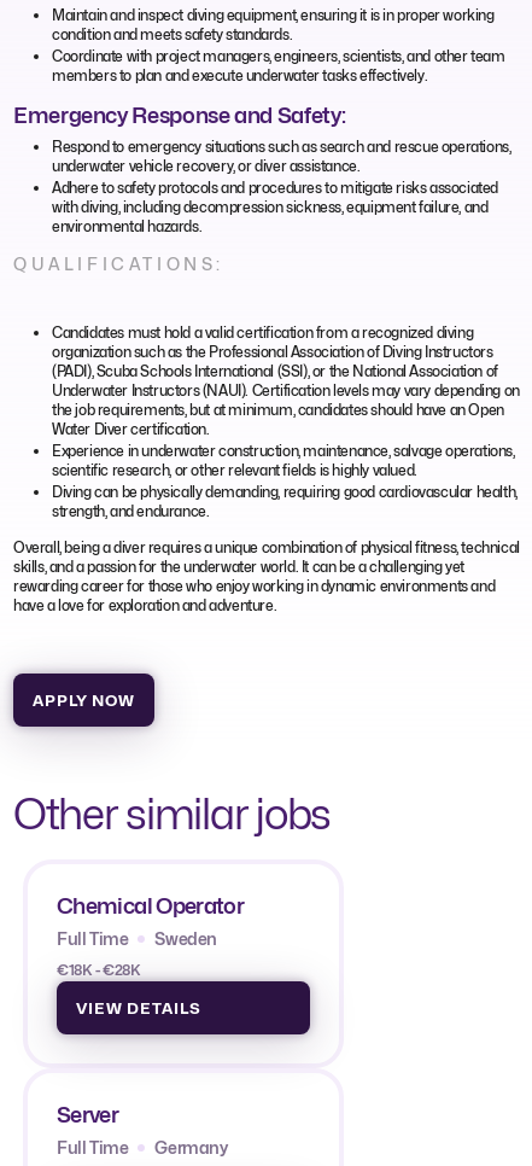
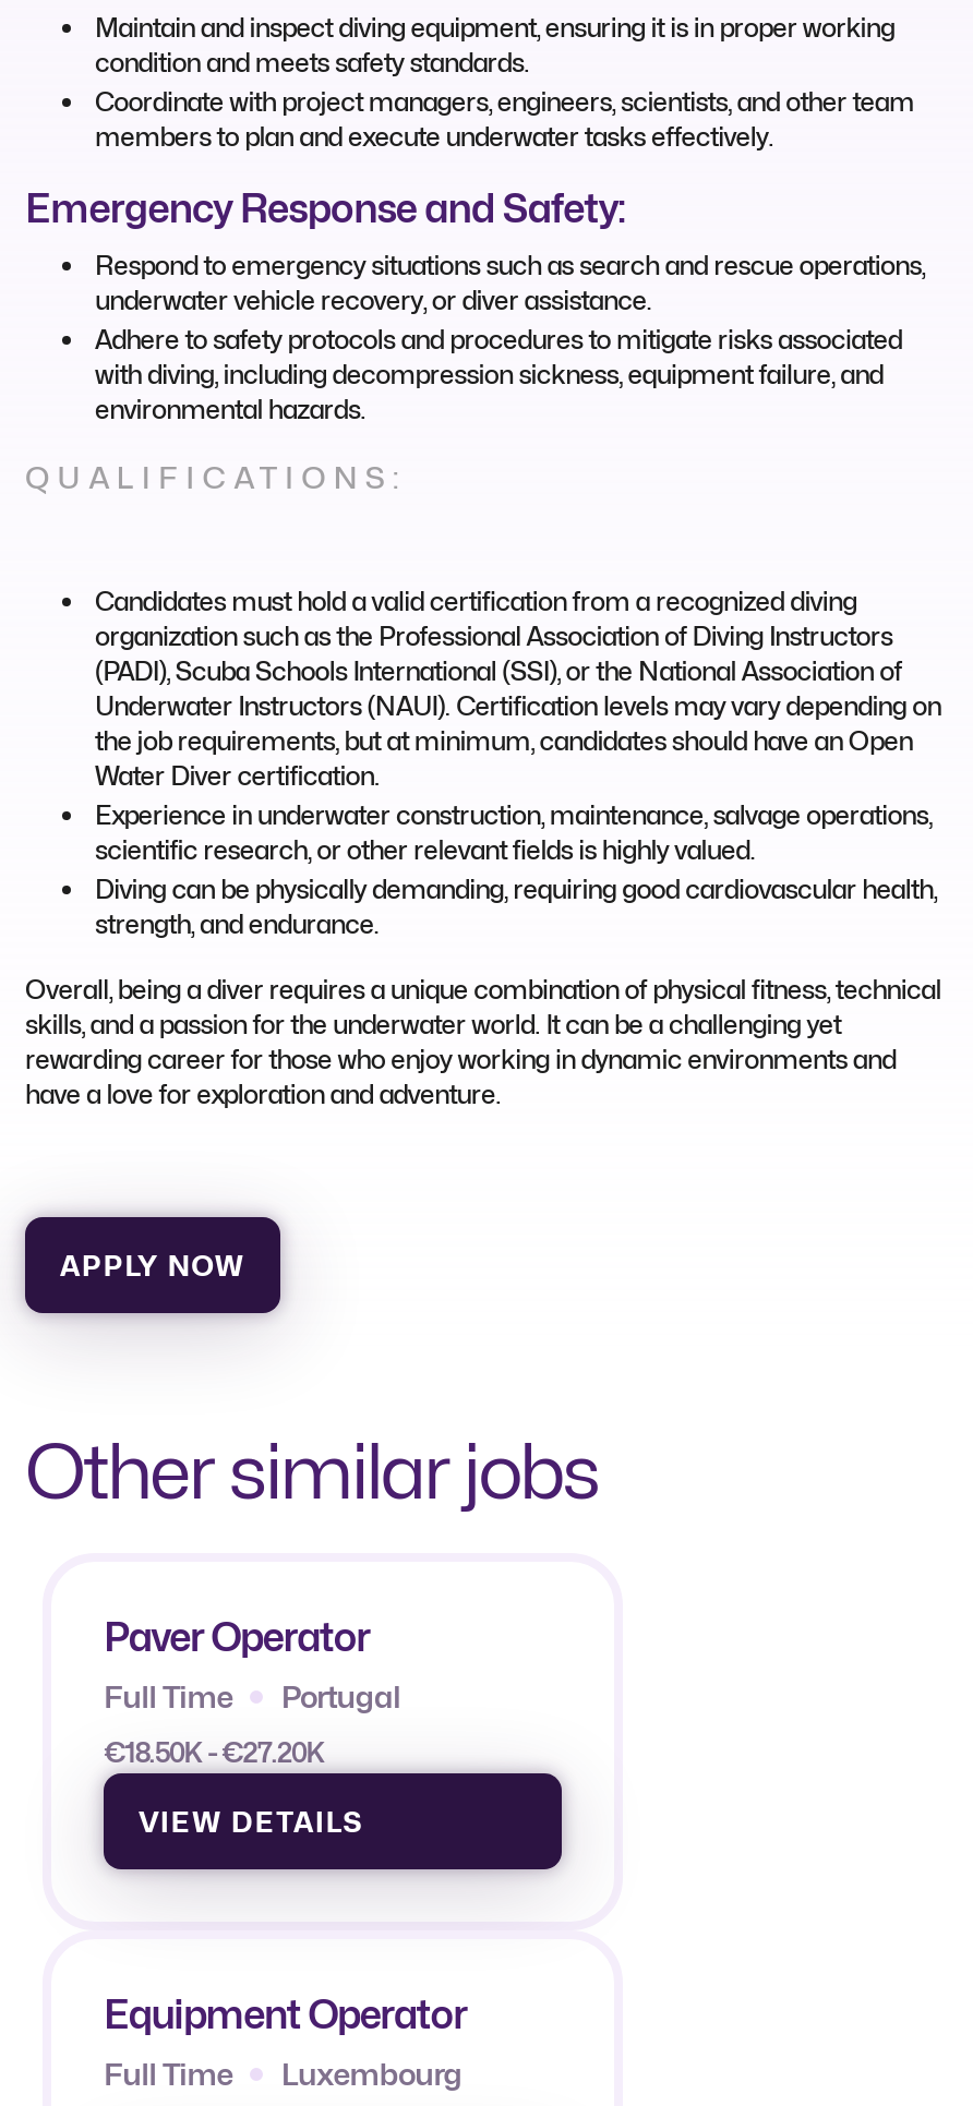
[57,893,244,918] Chemical Operator -> [104,1613,370,1659] Paver Operator
[155,928,217,948] Sweden -> [281,1676,401,1713] Portugal
[57,960,141,978] €18K - €28K -> [104,1735,324,1768] €18.50K - €27.20K
[57,1101,118,1127] Server -> [104,1990,467,2036] Equipment Operator
[155,1136,228,1157] Germany -> [281,2054,462,2091] Luxembourg

